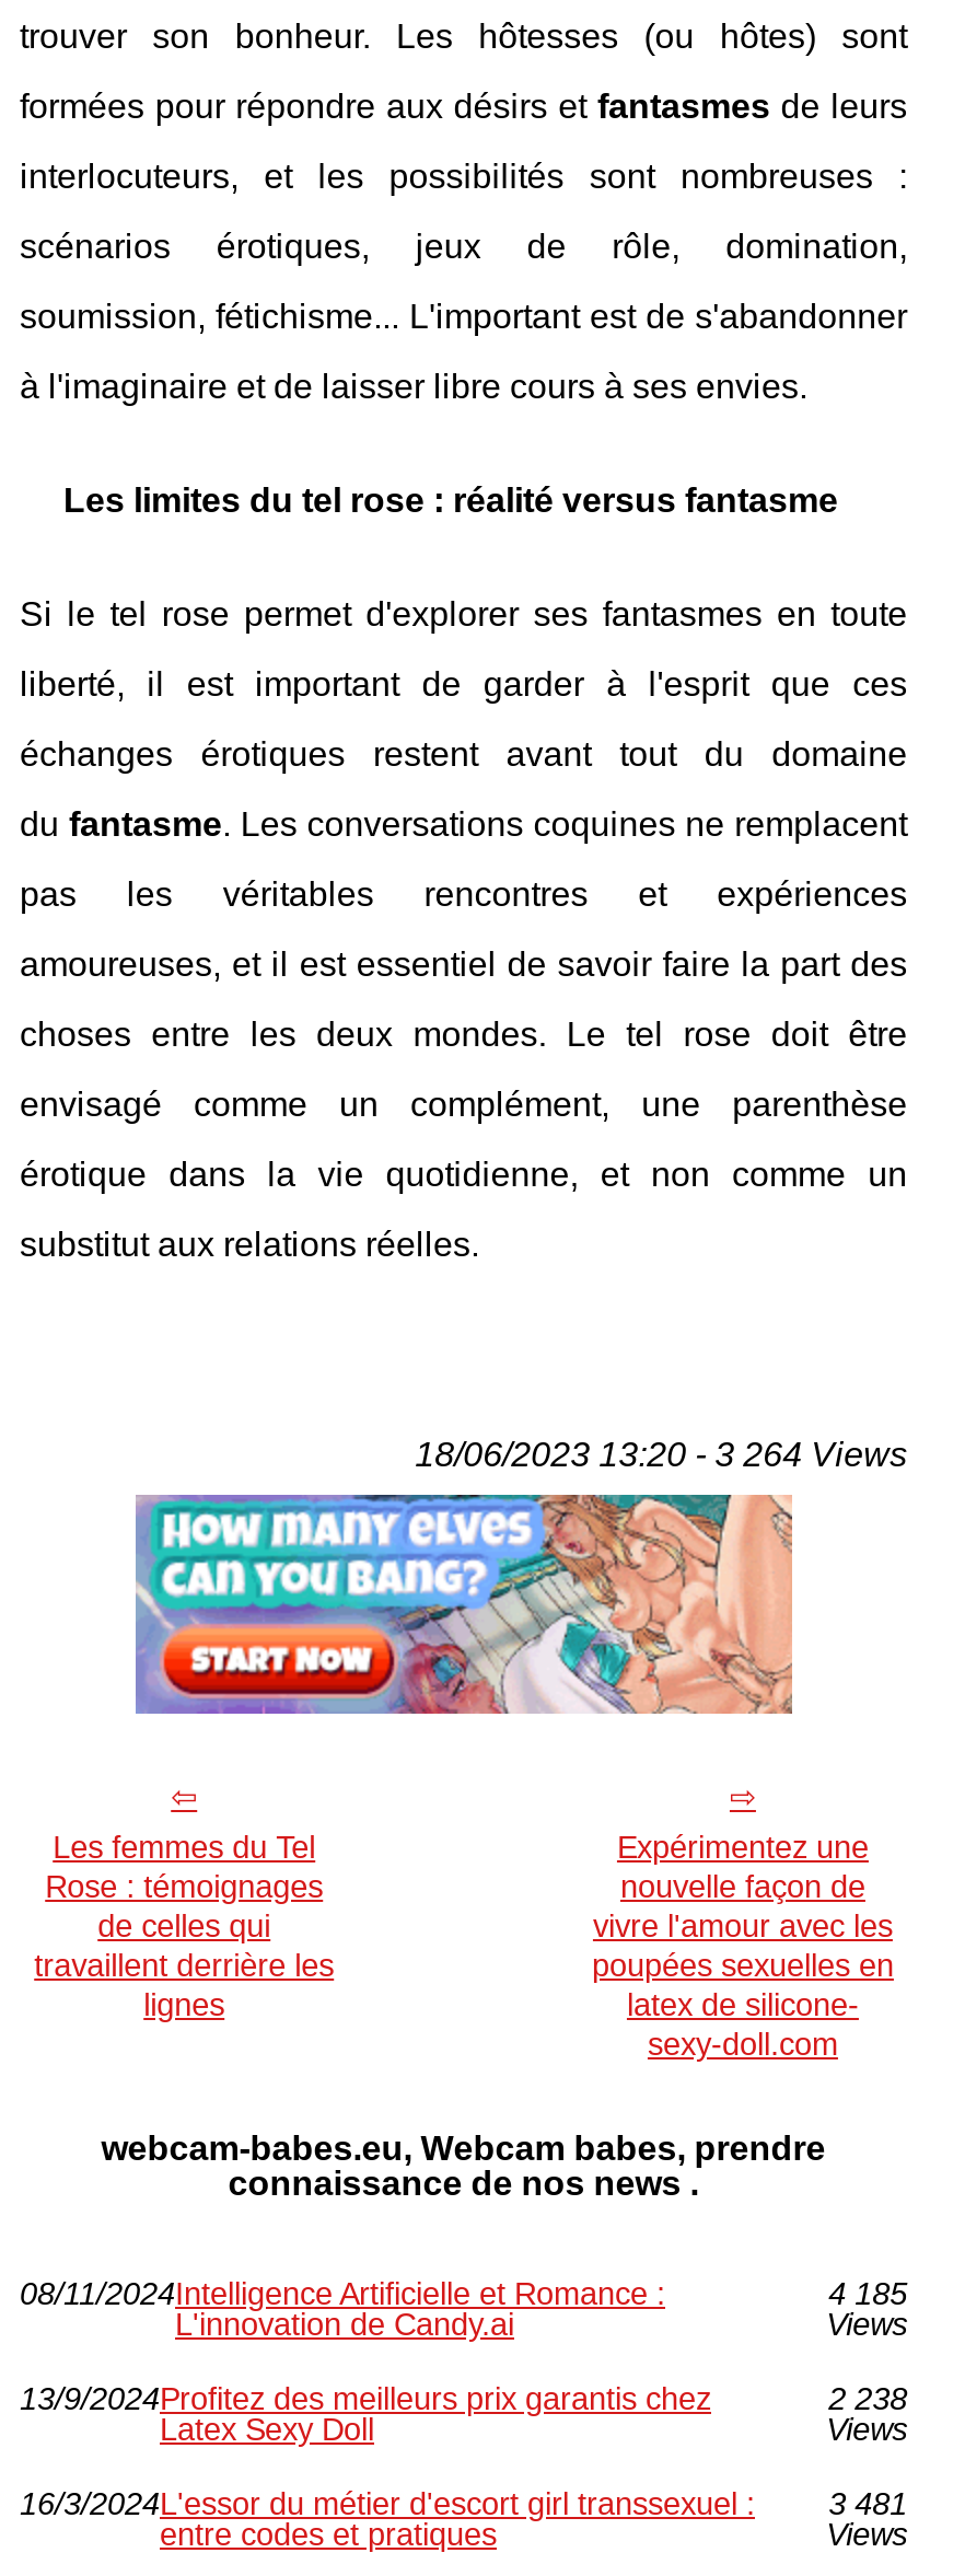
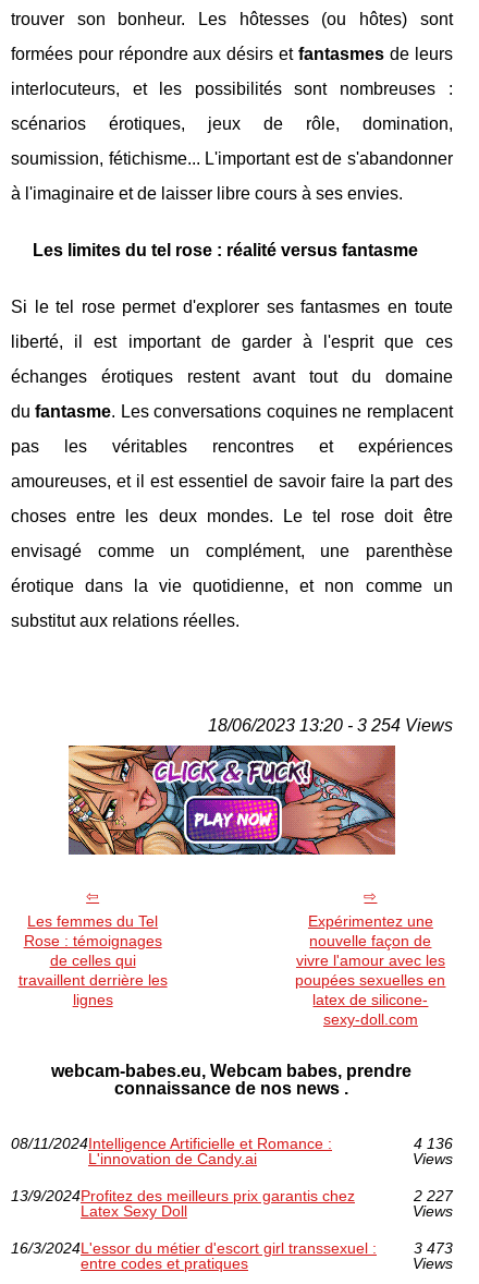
[415,1436,907,1473] 18/06/2023 13:20 - 3 264 Views -> [207,716,452,735] 18/06/2023 13:20 - 3 254 Views
[133,1493,794,1716] [image] -> [67,744,396,856] [image]
[828,2276,907,2311] 4 185 -> [413,1135,452,1152] 4 136
[828,2381,907,2416] 2 238 -> [413,1187,452,1204] 2 227
[828,2486,907,2521] 3 481 -> [413,1239,452,1257] 3 473

